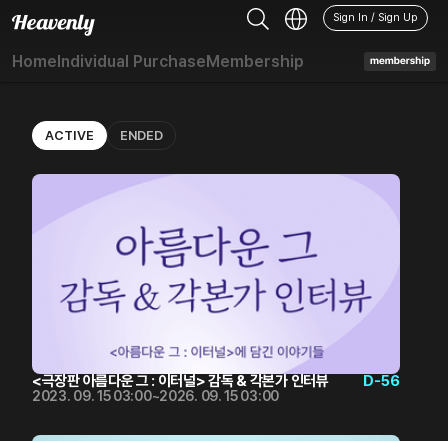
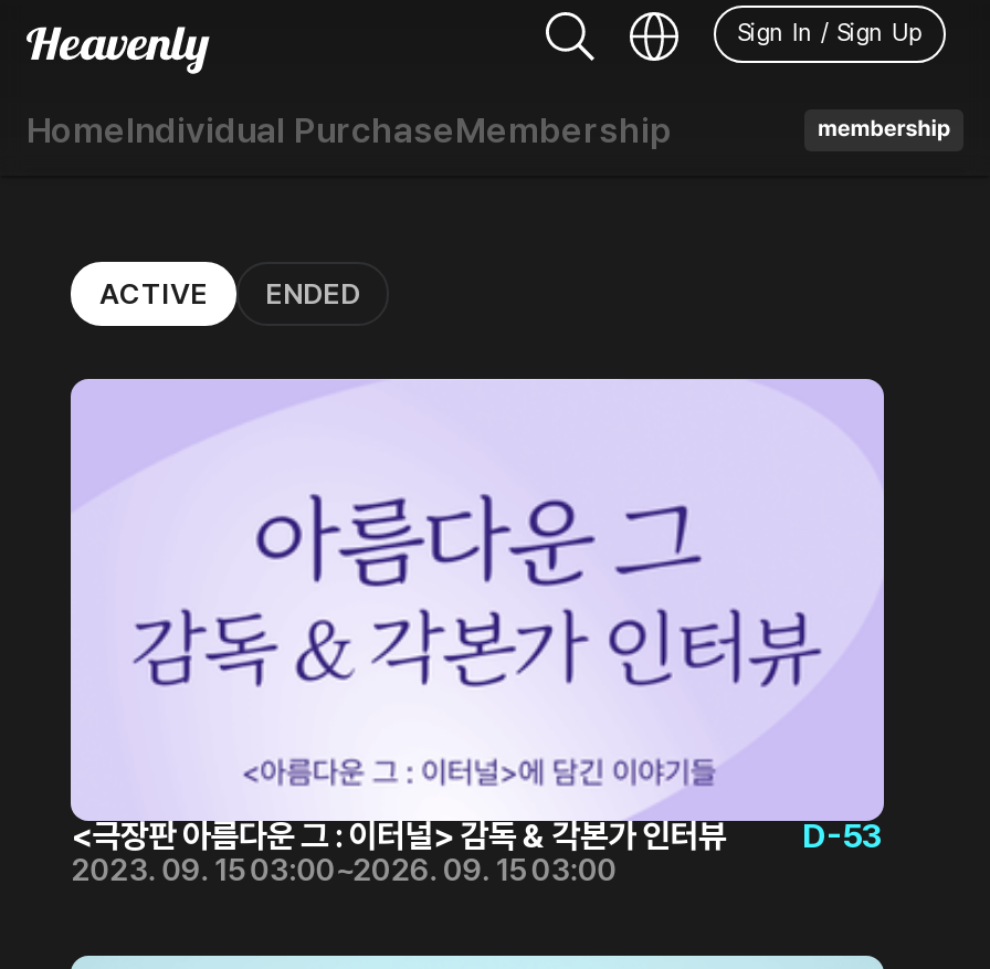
[32,372,400,390] <극장판 아름다운 그 : 이터널> 감독 & 각본가 인터뷰 D-56 -> [71,816,884,855] <극장판 아름다운 그 : 이터널> 감독 & 각본가 인터뷰 D-53

